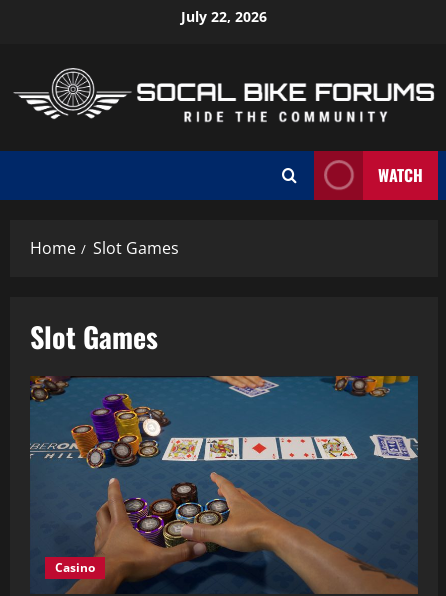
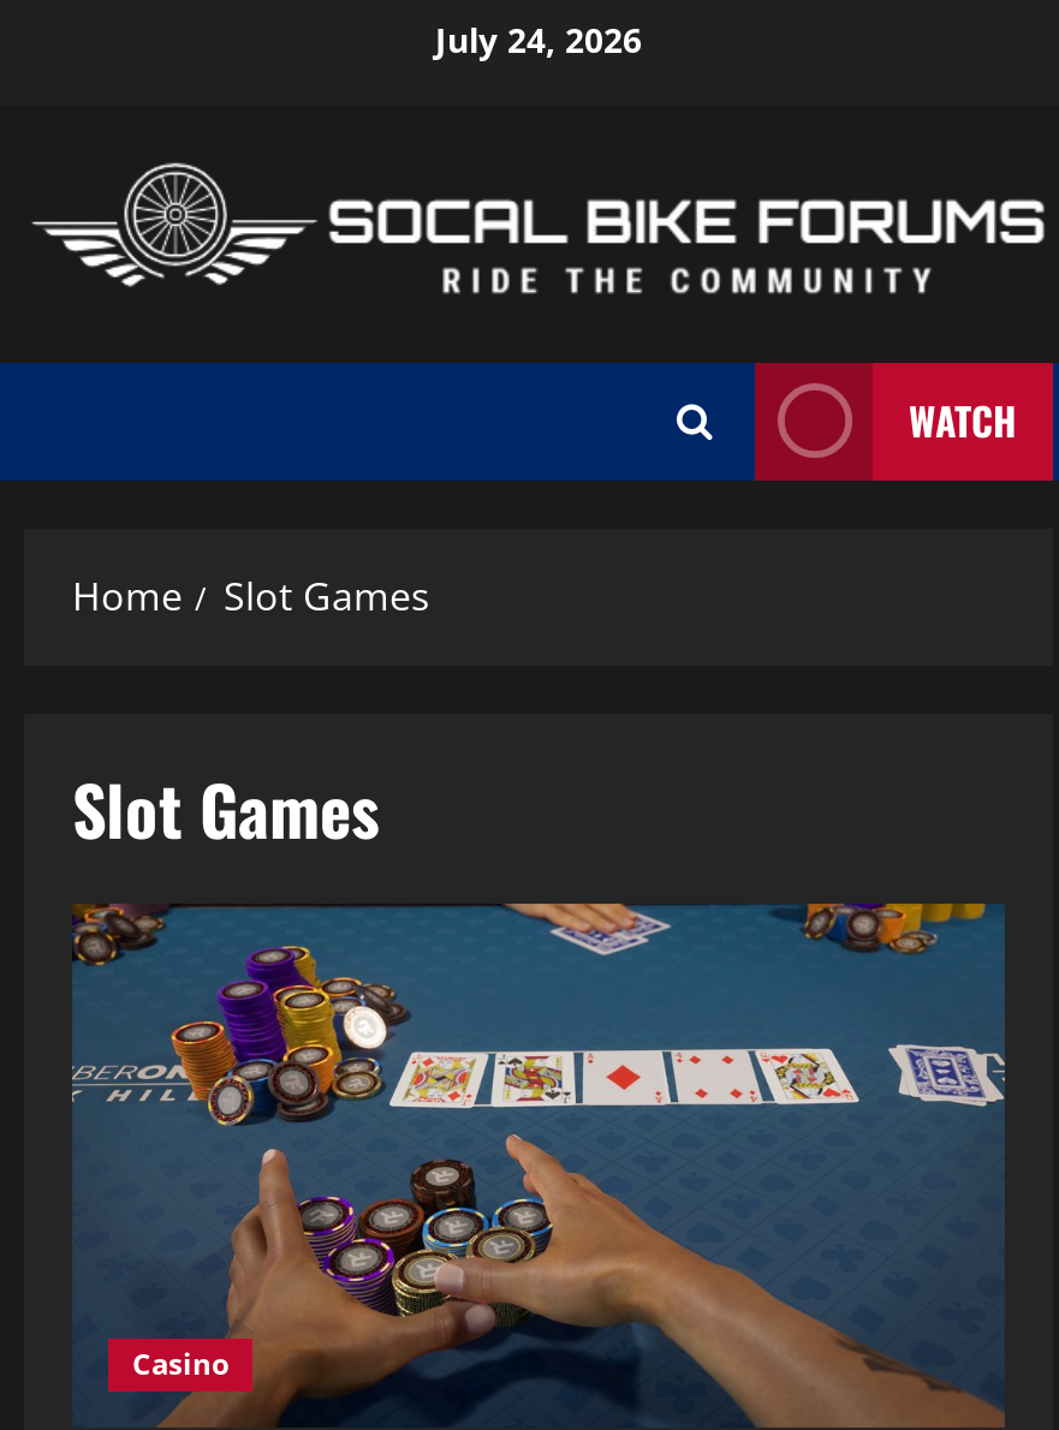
[181,7,267,26] July 22, 2026 -> [435,17,642,62] July 24, 2026

